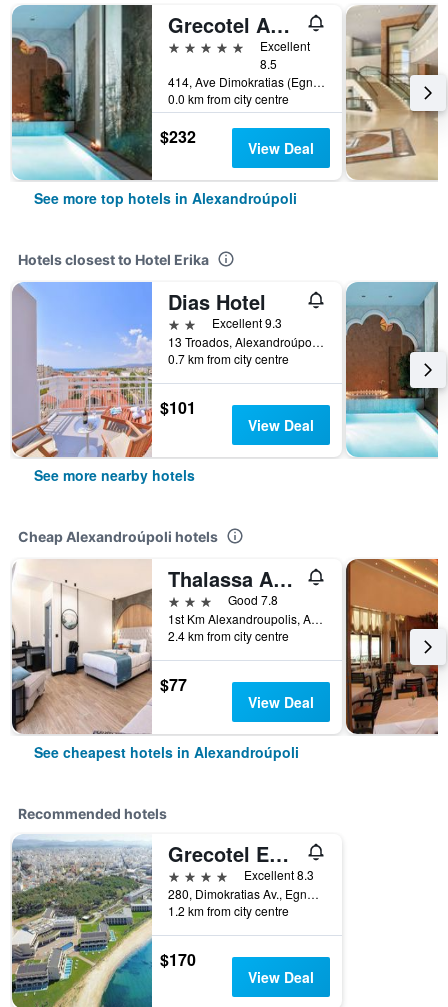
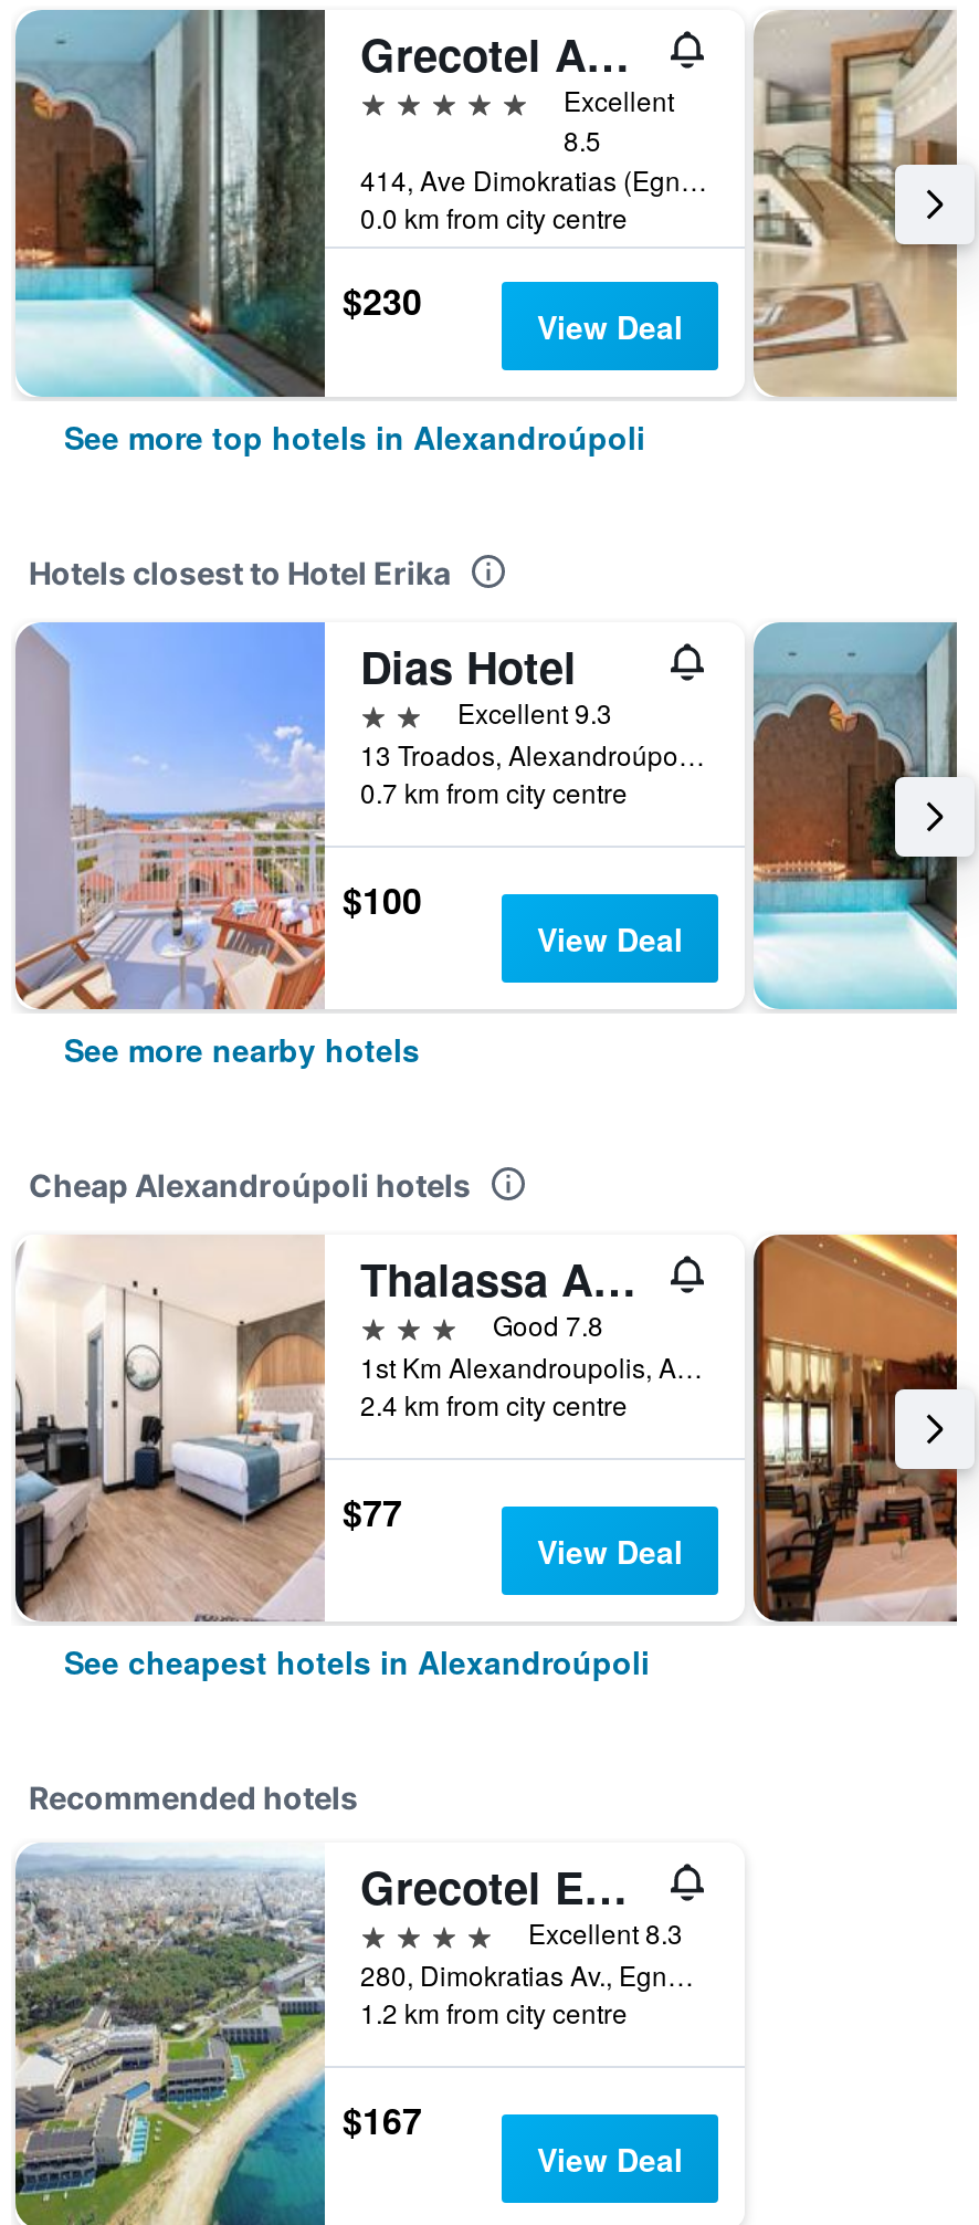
[160,125,196,148] $232 -> [343,275,422,326] $230
[160,396,196,419] $101 -> [343,875,422,926] $100
[160,948,196,971] $170 -> [343,2095,422,2146] $167

